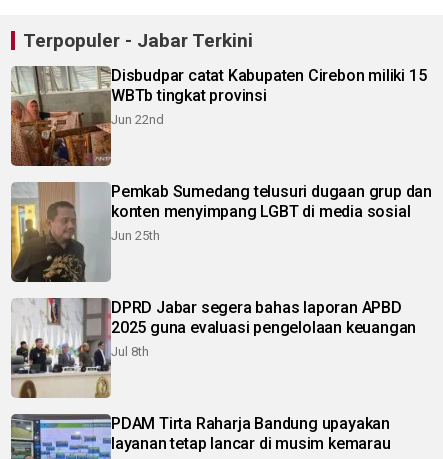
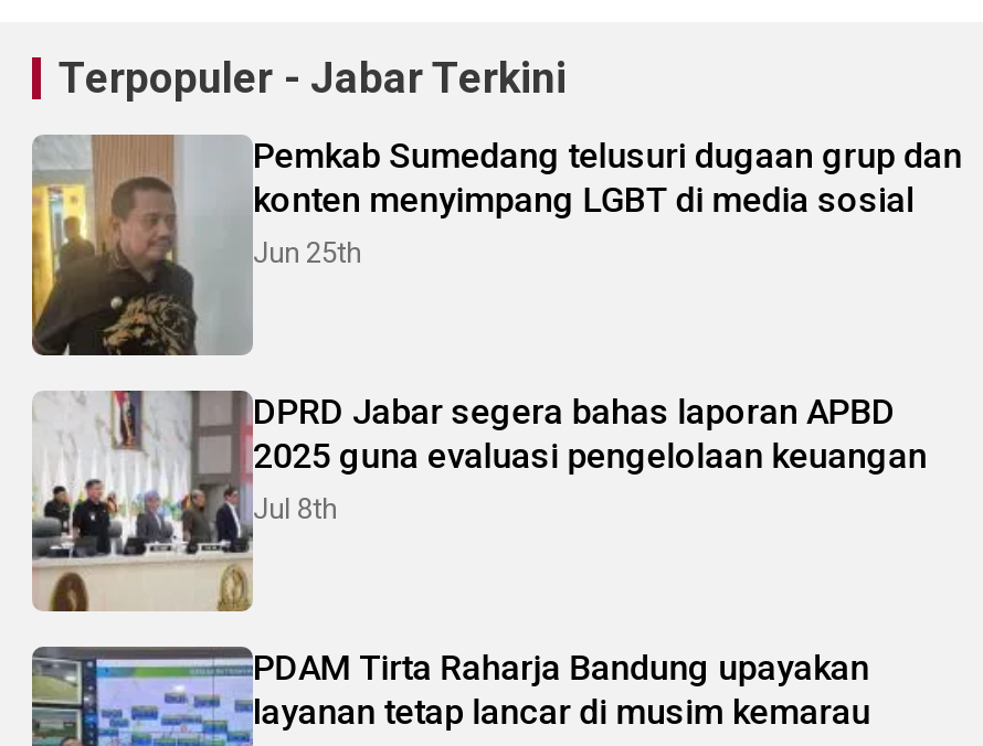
[11,66,426,166] [image] | Disbudpar catat Kabupaten Cirebon miliki 15 | WBTb tingkat provinsi | Jun 22nd -> none

